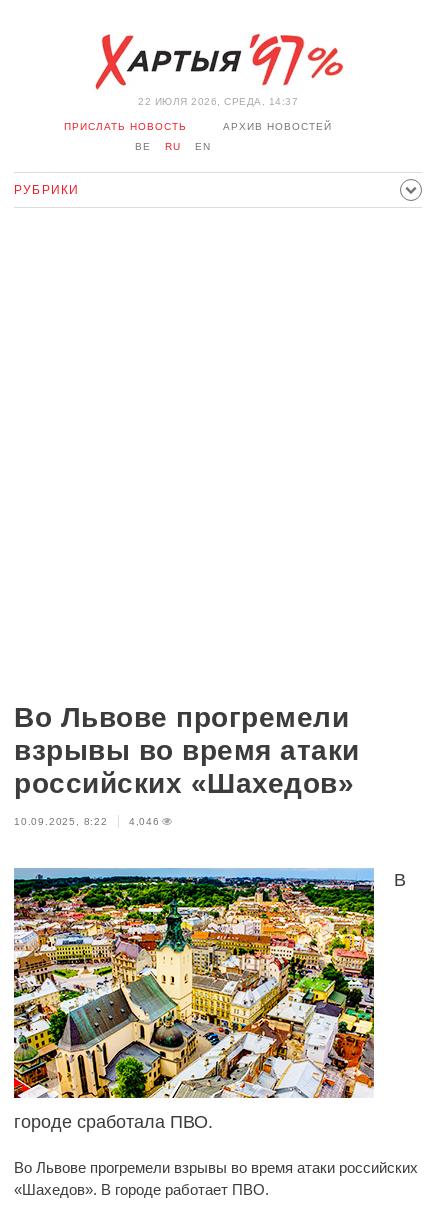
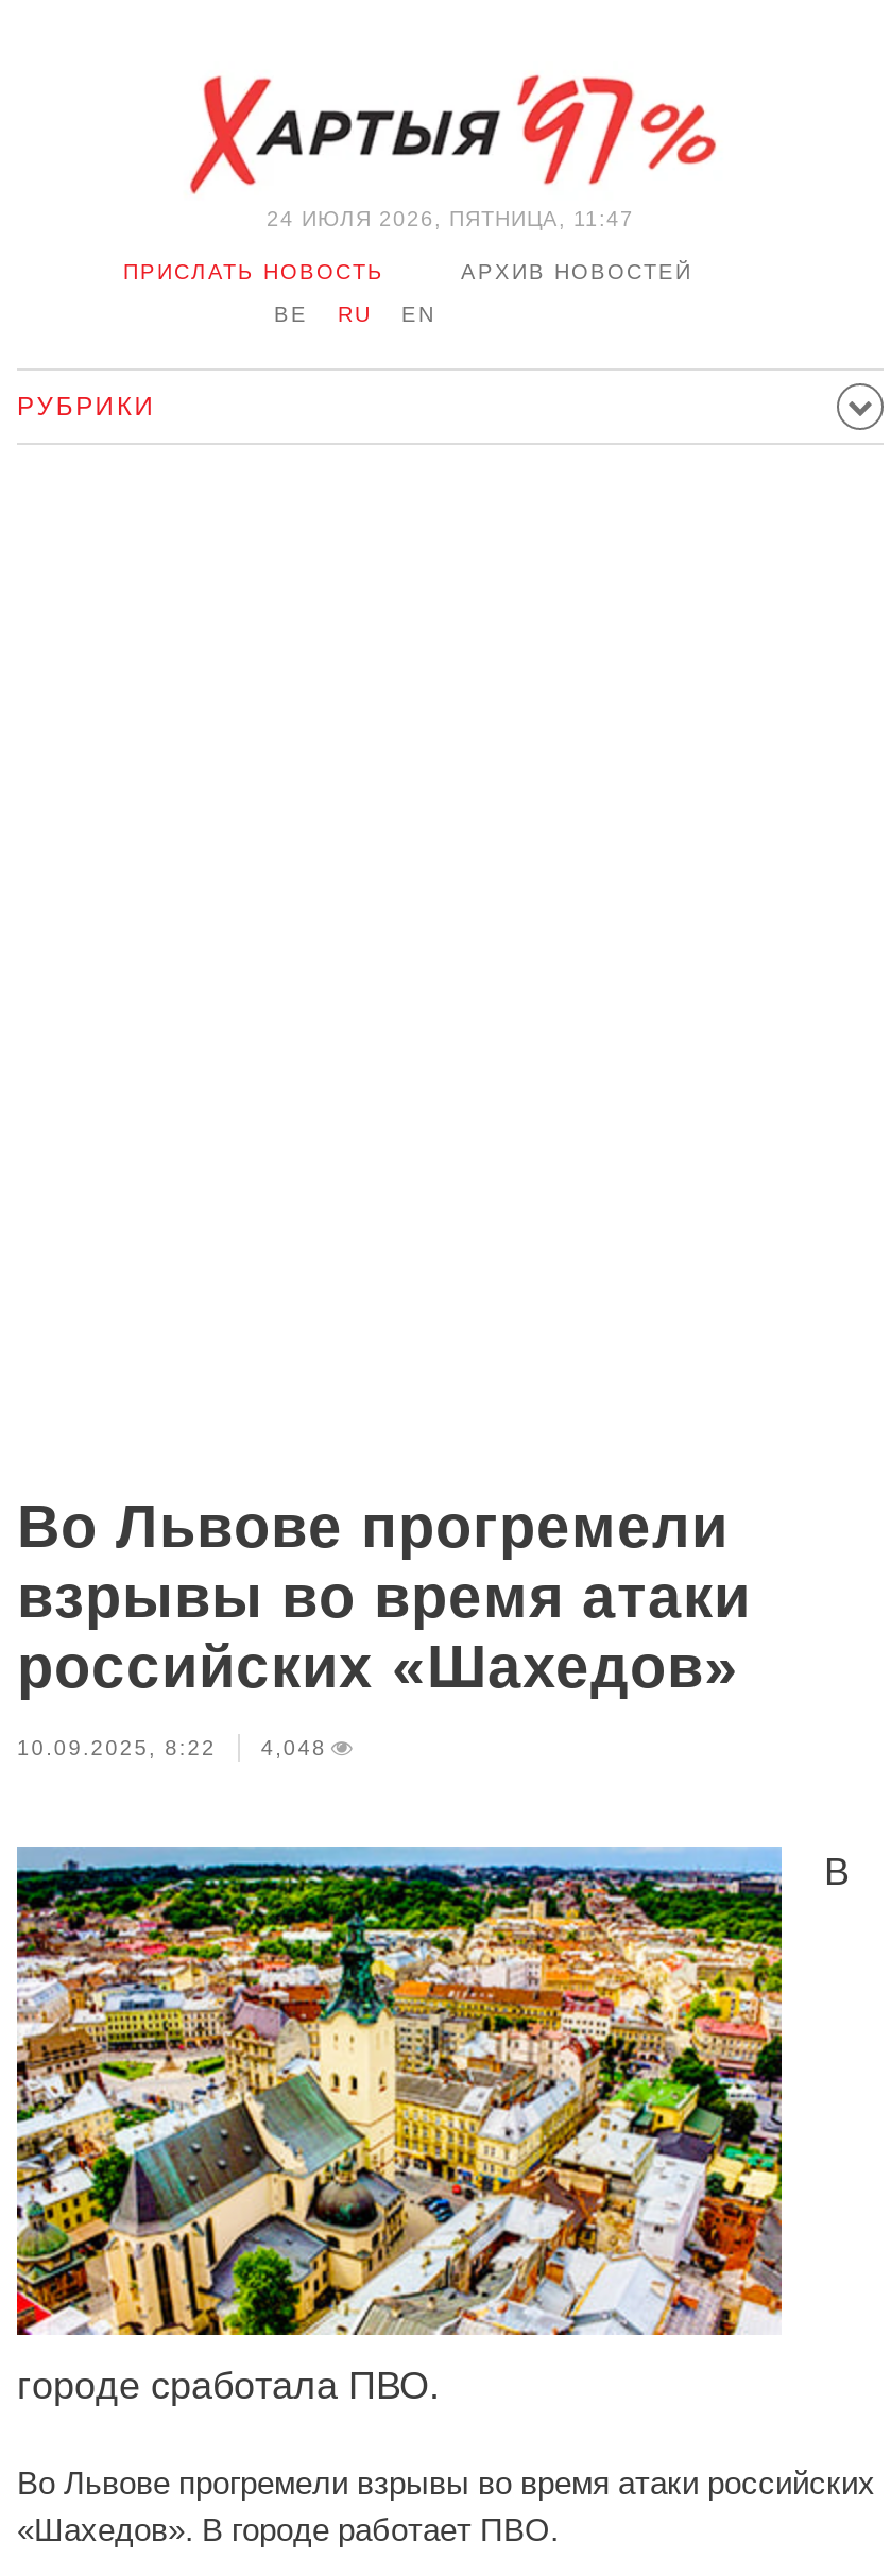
[138,96,298,107] 22 ИЮЛЯ 2026, СРЕДА, 14:37 -> [267,207,634,230] 24 ИЮЛЯ 2026, ПЯТНИЦА, 11:47
[14,816,160,827] 10.09.2025, 8:22 4,046 -> [17,1736,327,1759] 10.09.2025, 8:22 4,048

